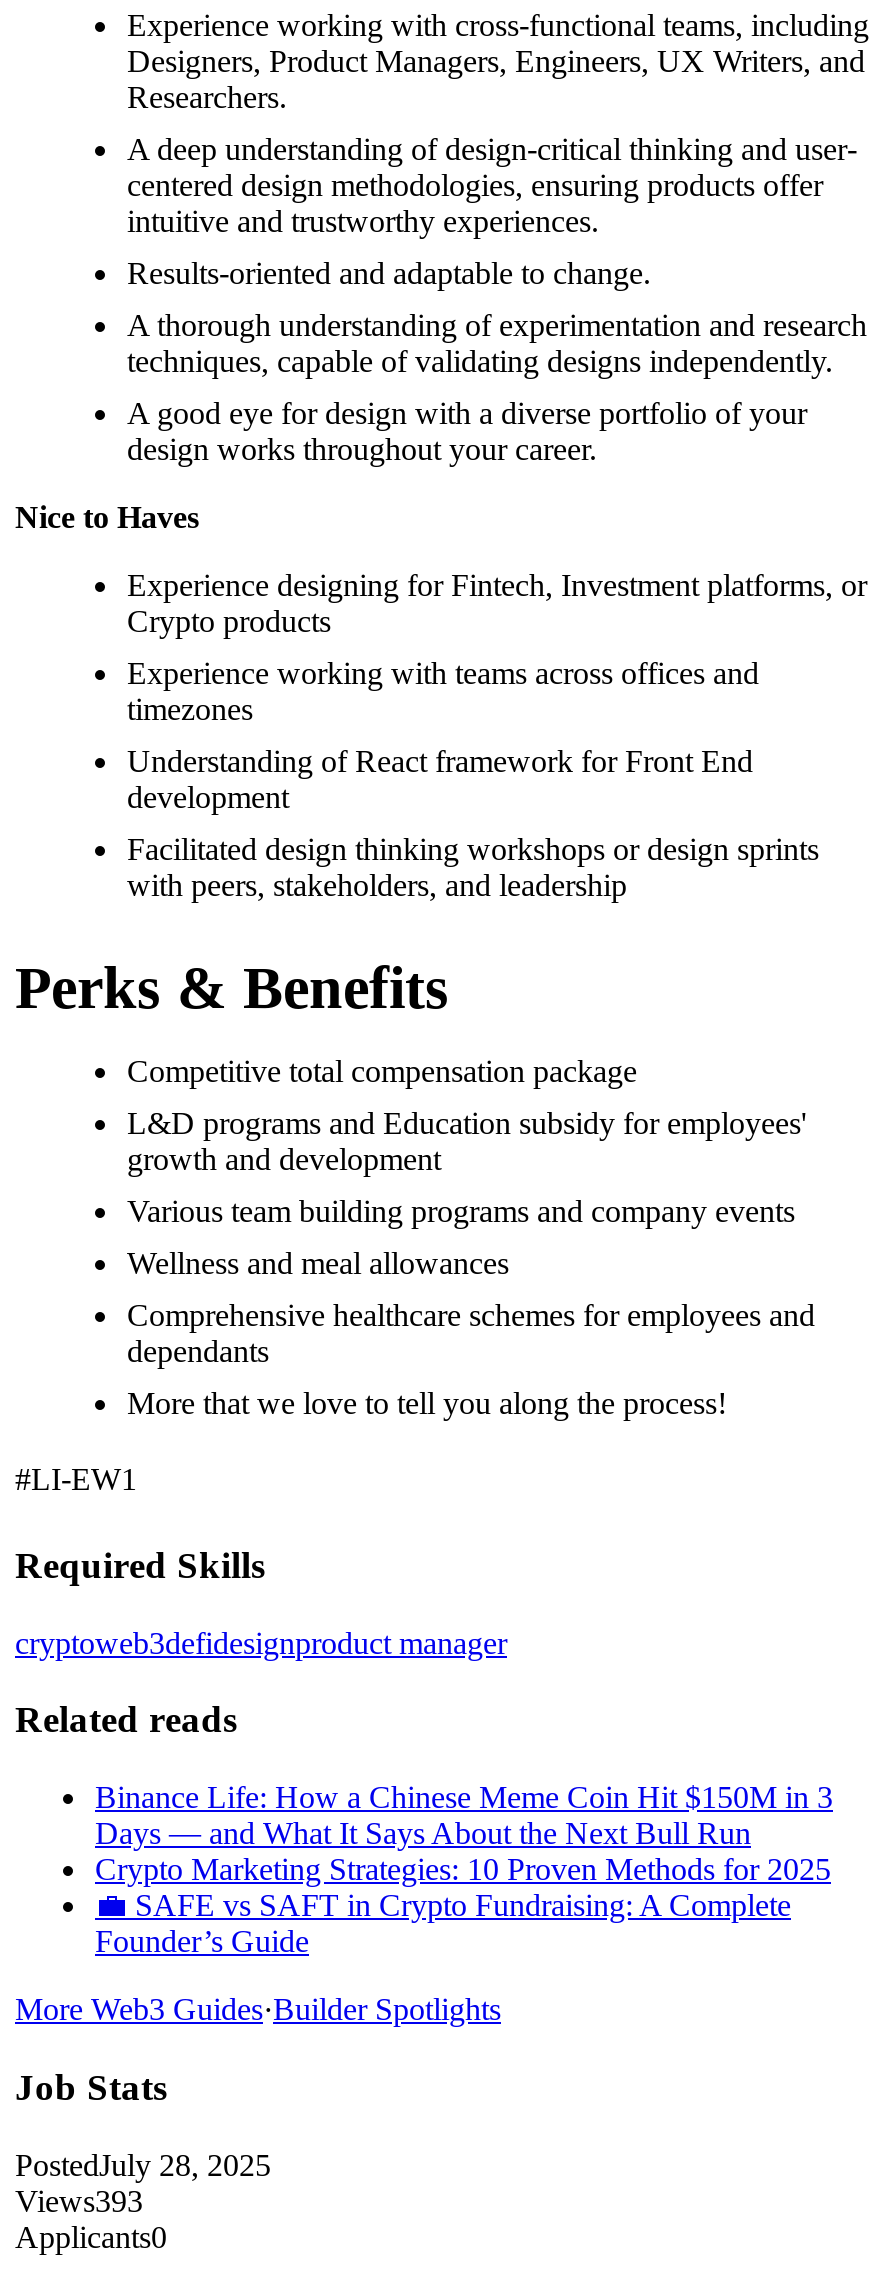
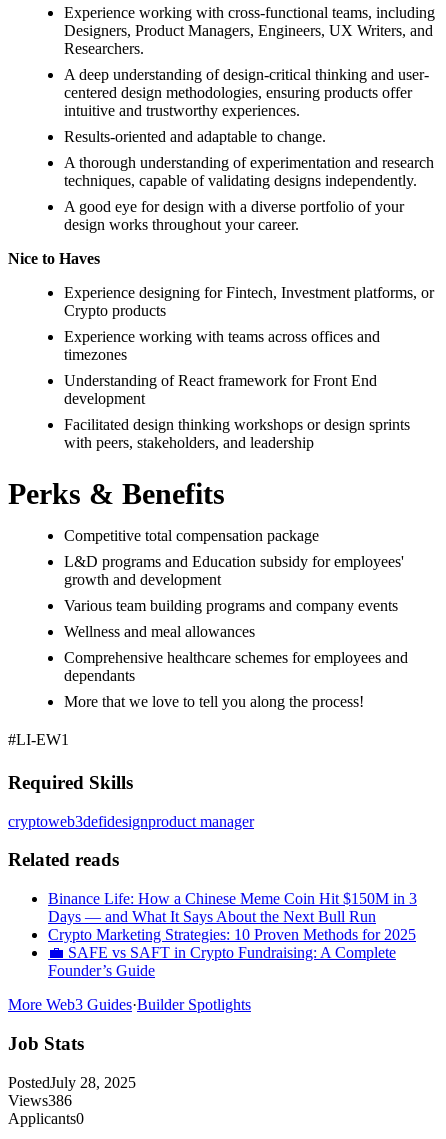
[15,2183,143,2217] Views393 -> [8,1092,72,1109] Views386

